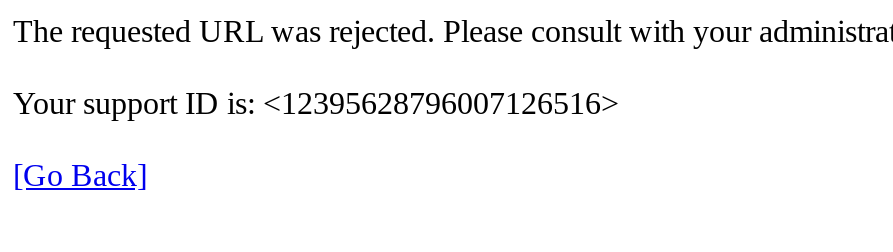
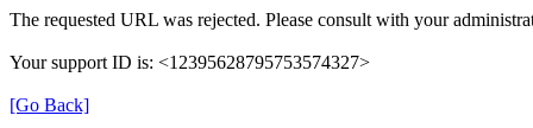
[13,86,619,120] Your support ID is: <12395628796007126516> -> [10,52,370,72] Your support ID is: <12395628795753574327>

